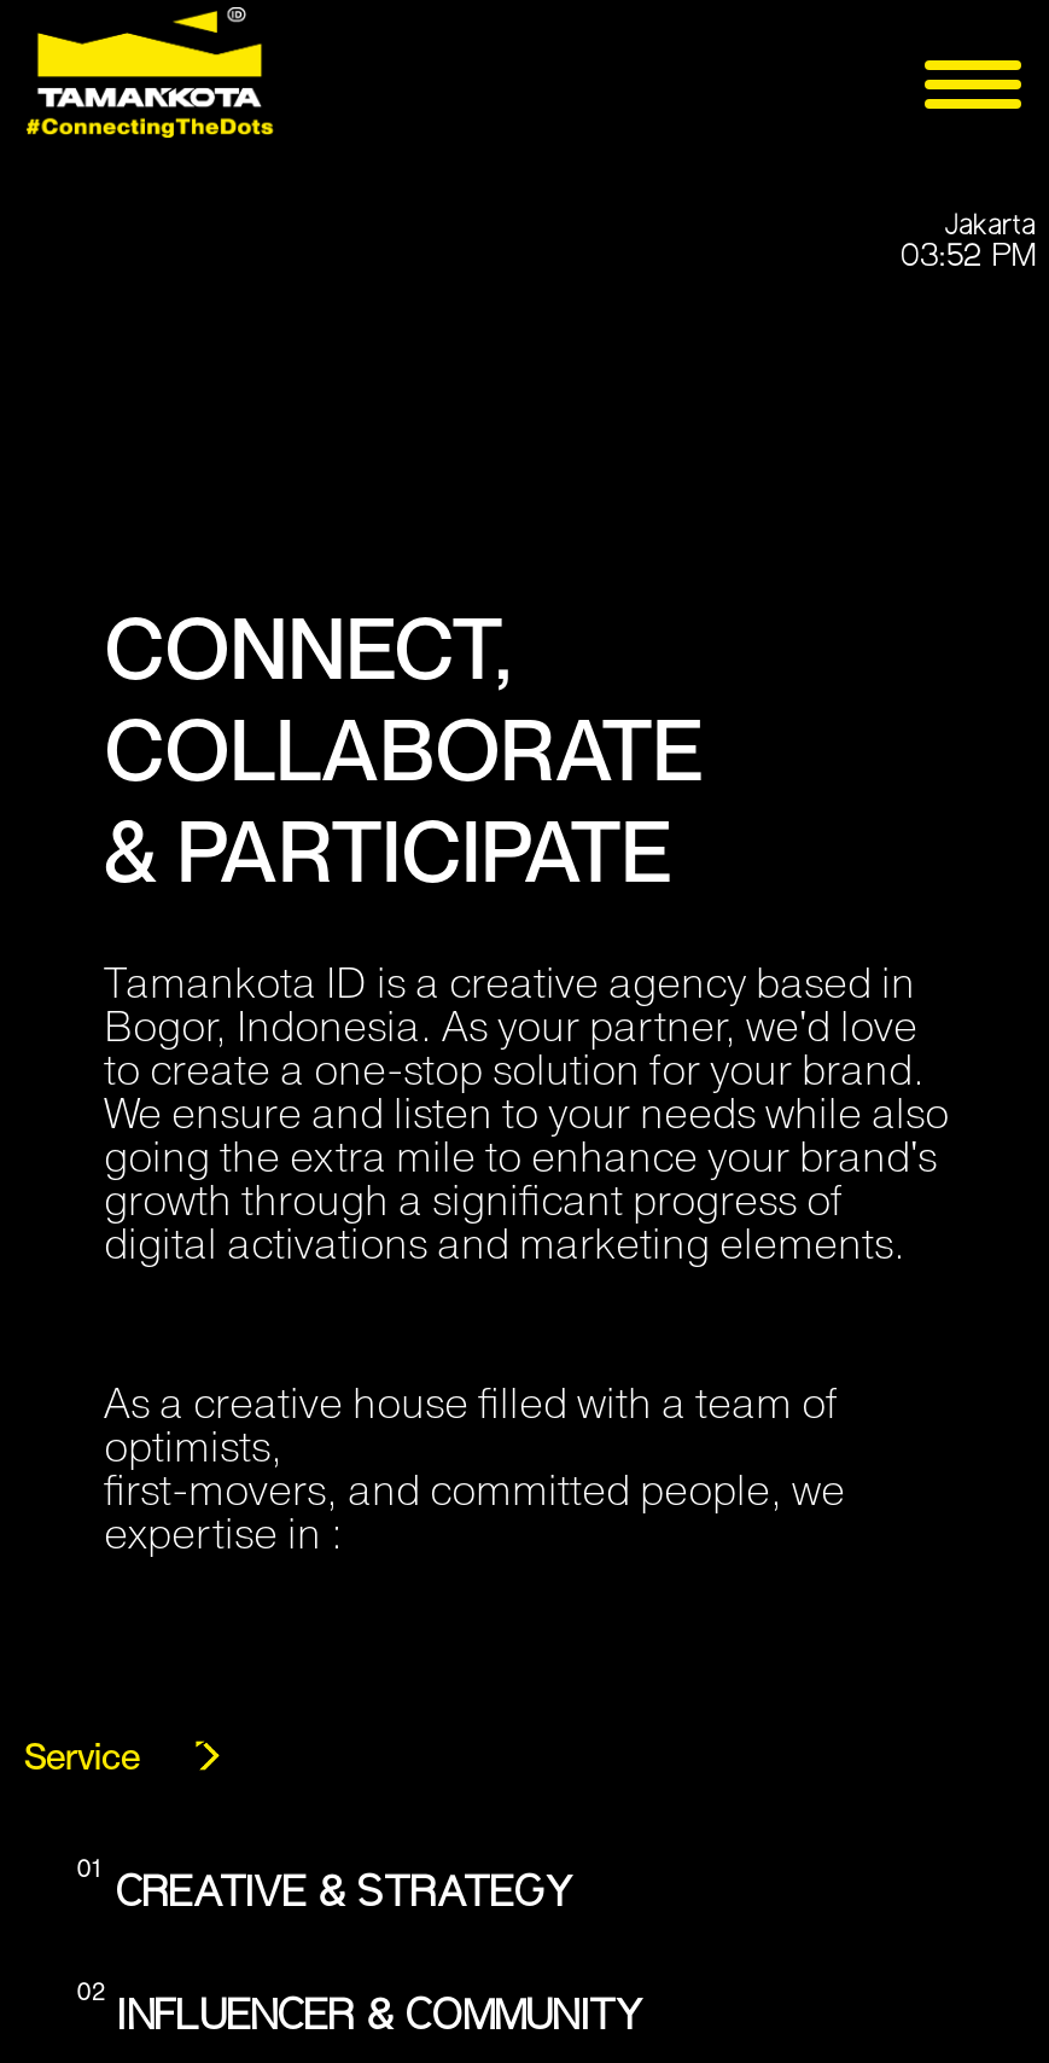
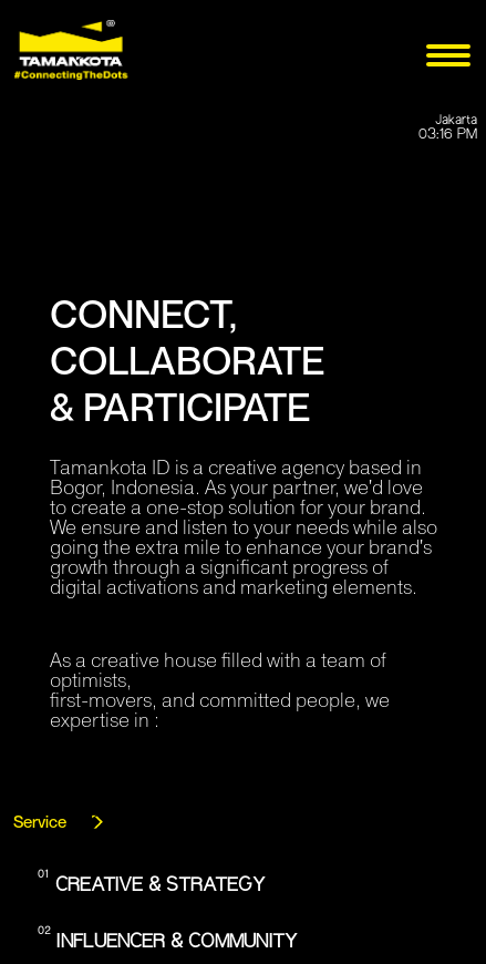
[901,242,1036,273] 03:52 PM -> [418,127,477,142] 03:16 PM

